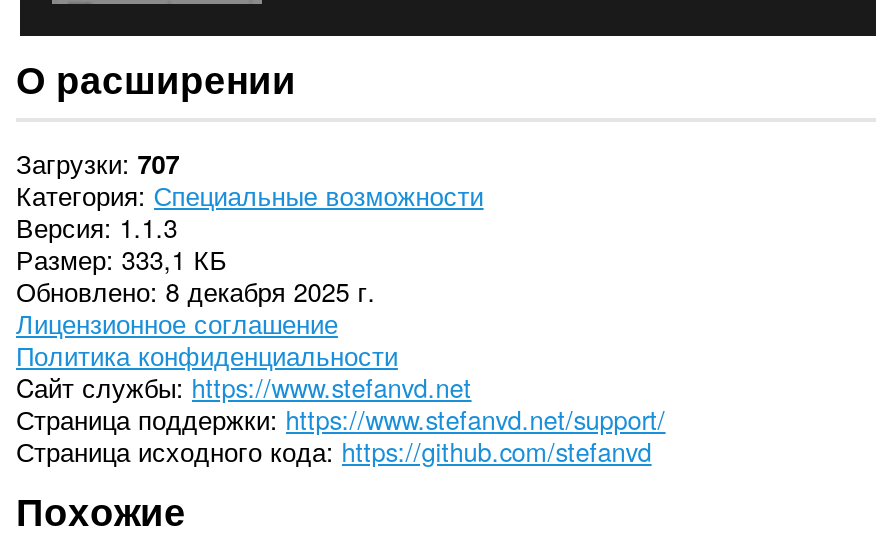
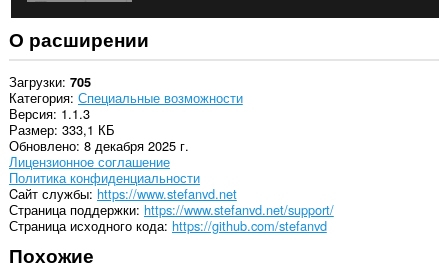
[16,144,180,182] Загрузки 707 -> [9,72,91,91] Загрузки 705

